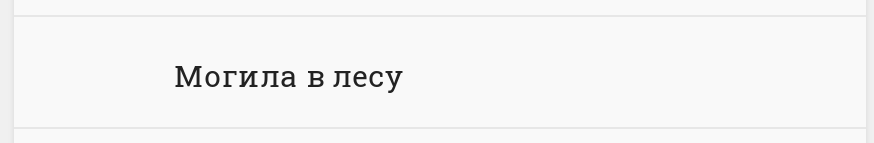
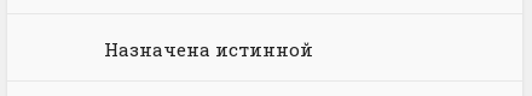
[174,55,402,95] Могила в лесу -> [104,37,313,61] Назначена истинной

